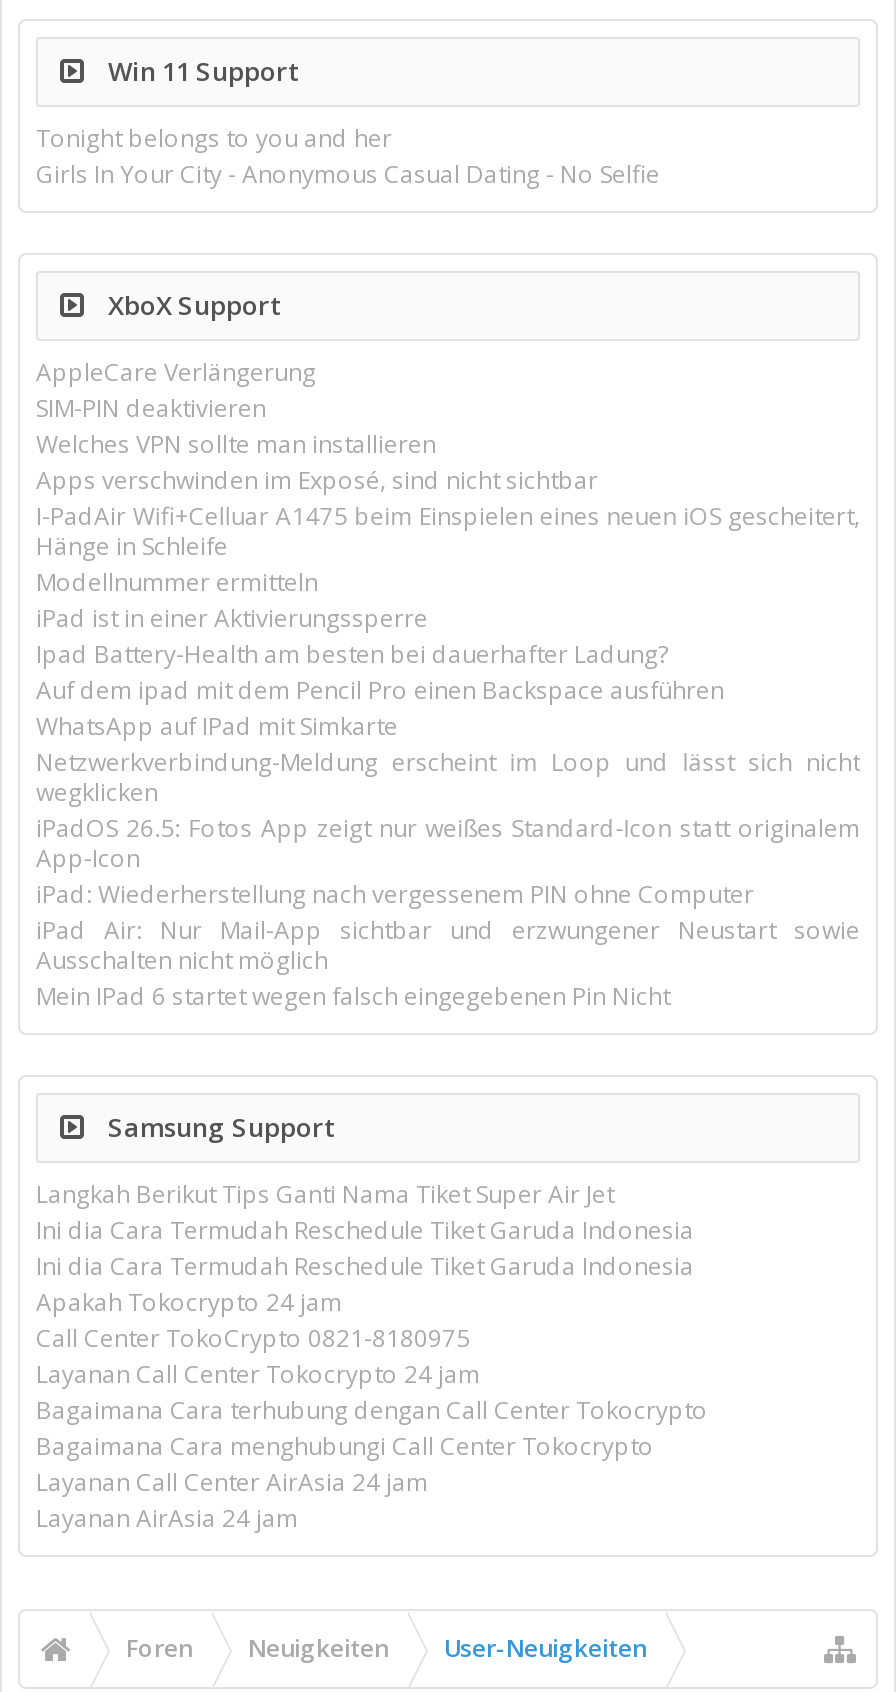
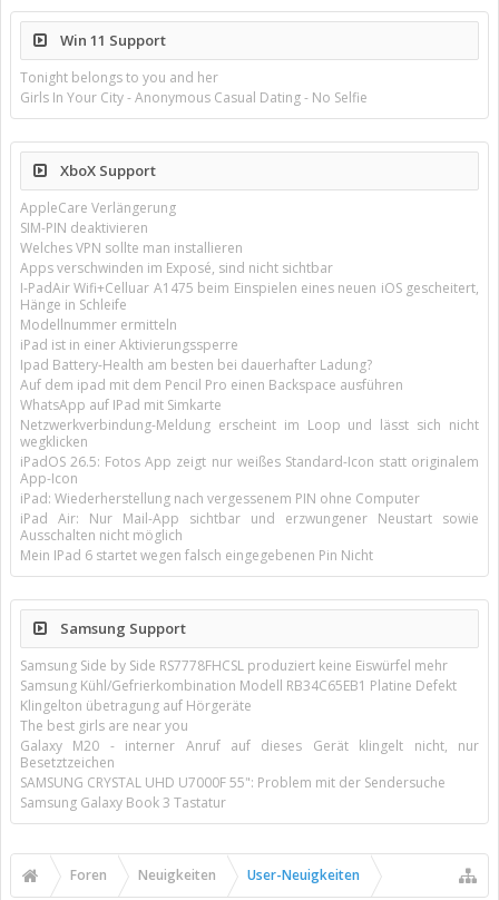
[36,1177,708,1535] Langkah Berikut Tips Ganti Nama Tiket Super Air Jet | Ini dia Cara Termudah Reschedule Tiket Garuda Indonesia | Ini dia Cara Termudah Reschedule Tiket Garuda Indonesia | Apakah Tokocrypto 24 jam | Call Center TokoCrypto 0821-8180975 | Layanan Call Center Tokocrypto 24 jam | Bagaimana Cara terhubung dengan Call Center Tokocrypto | Bagaimana Cara menghubungi Call Center Tokocrypto | Layanan Call Center AirAsia 24 jam | Layanan AirAsia 24 jam -> [20,656,479,812] Samsung Side by Side RS7778FHCSL produziert keine Eiswürfel mehr | Samsung Kühl/Gefrierkombination Modell RB34C65EB1 Platine Defekt | Klingelton übetragung auf Hörgeräte | The best girls are near you | Galaxy M20 - interner Anruf auf dieses Gerät klingelt nicht, nur | Besetztzeichen | SAMSUNG CRYSTAL UHD U7000F 55": Problem mit der Sendersuche | Samsung Galaxy Book 3 Tastatur

